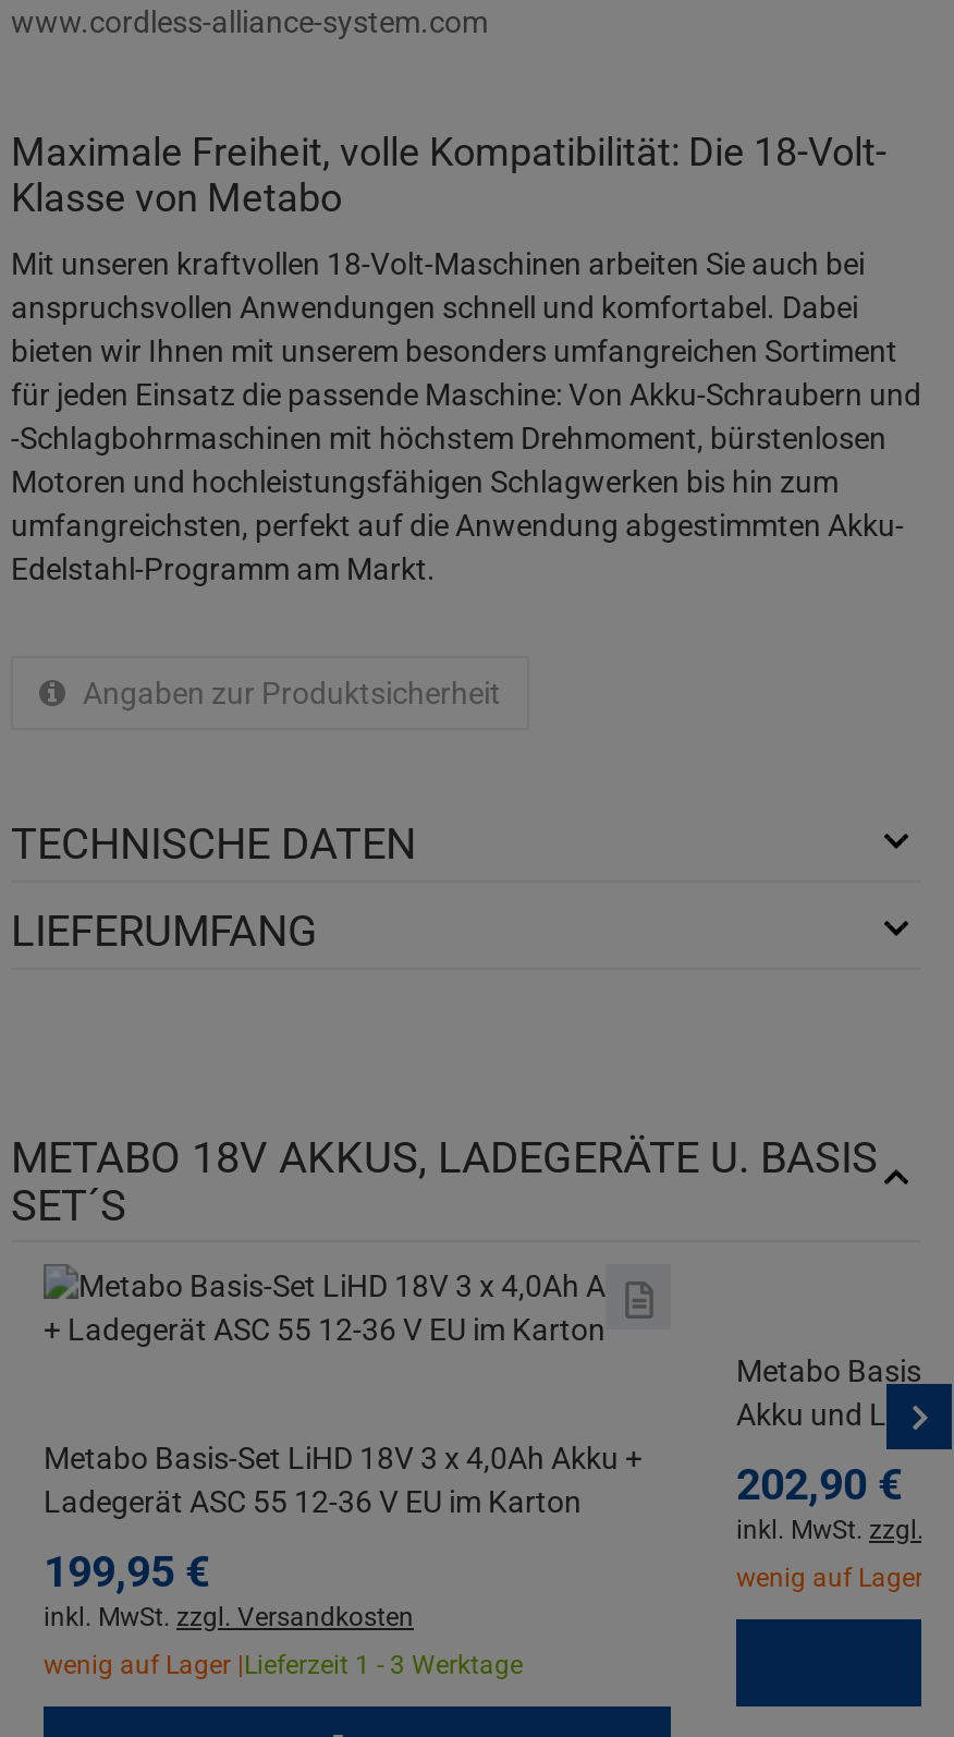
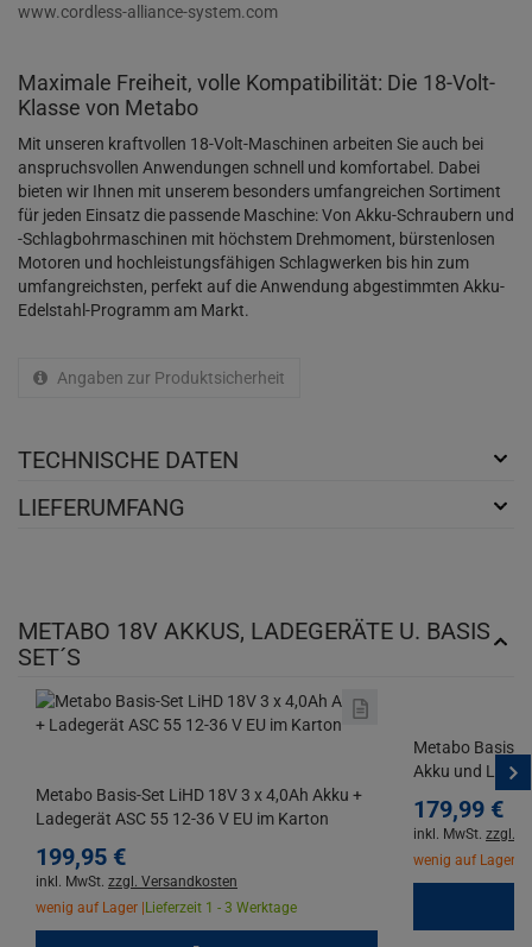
[736,1458,902,1510] 202,90 € -> [413,795,503,823] 179,99 €

